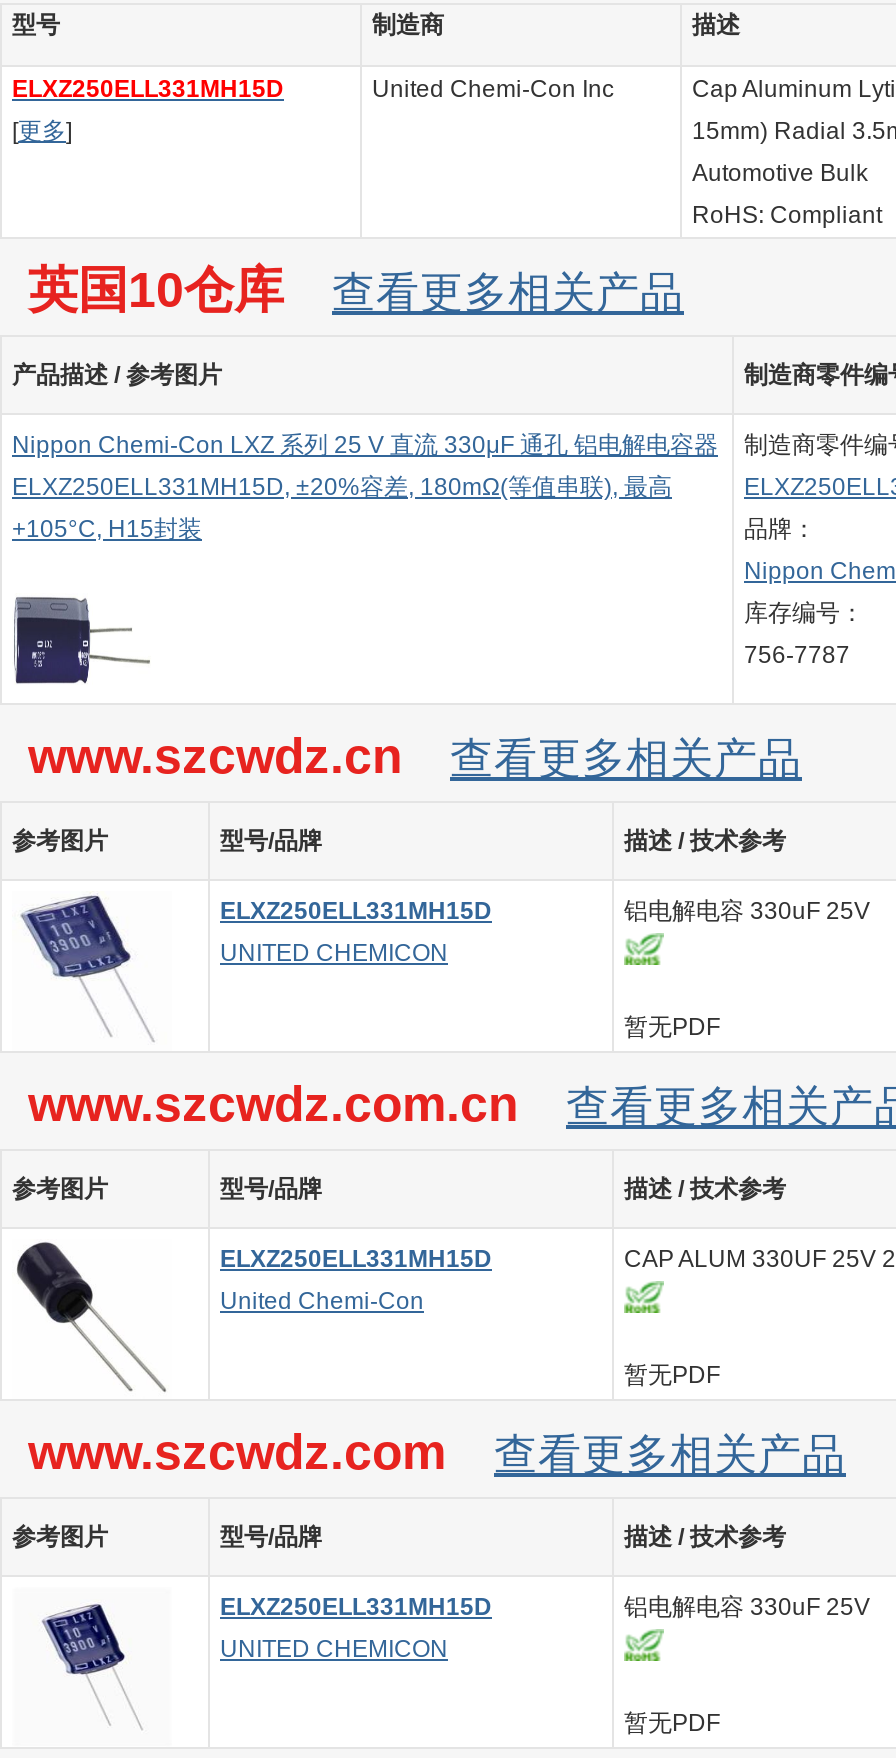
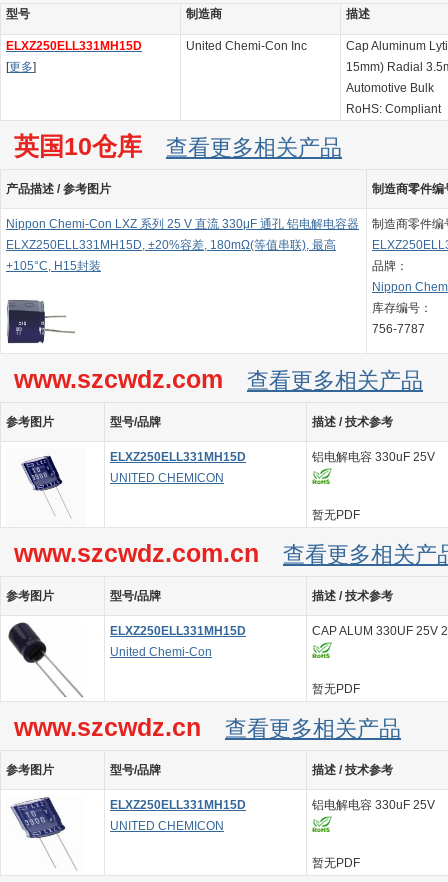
moved [0,727,402,783] -> [0,713,201,741]: www.szcwdz.cn
moved [20,893,132,979] -> [10,796,66,839]: [image]
moved [0,1423,446,1479] -> [0,365,223,393]: www.szcwdz.com
moved [22,1591,130,1675] -> [11,449,65,491]: [image]

